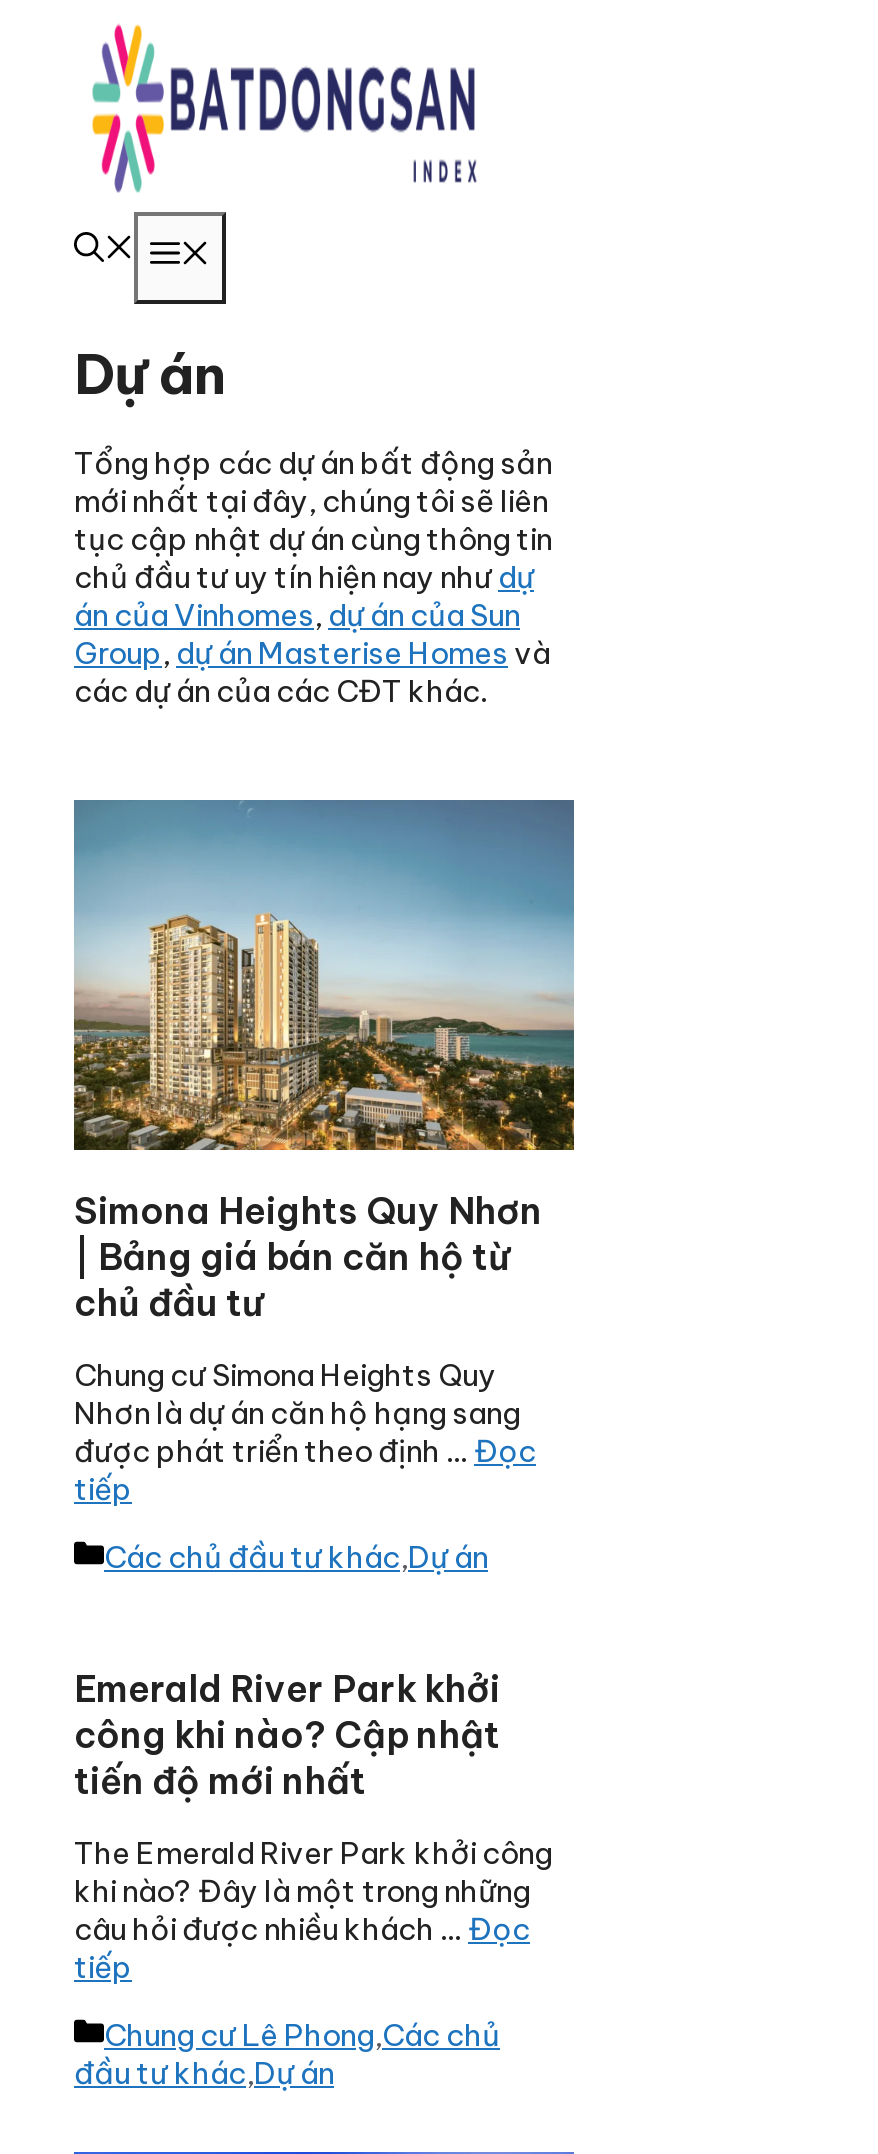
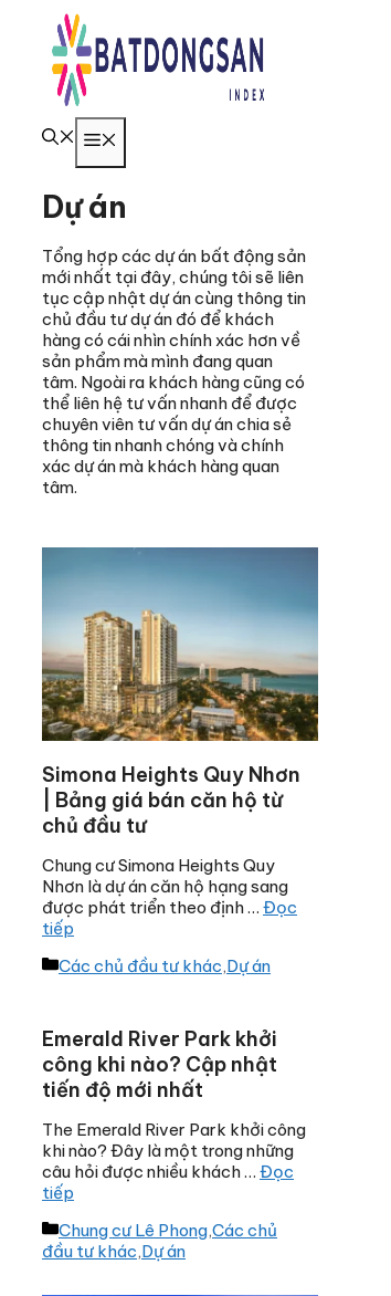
[74,558,550,710] chủ đầu tư uy tín hiện nay như dự | án của Vinhomes, dự án của Sun | Group, dự án Masterise Homes và | các dự án của các CĐT khác. -> [42,309,305,498] chủ đầu tư dự án đó để khách | hàng có cái nhìn chính xác hơn về | sản phẩm mà mình đang quan | tâm. Ngoài ra khách hàng cũng có | thể liên hệ tư vấn nhanh để được | chuyên viên tư vấn dự án chia sẻ | thông tin nhanh chóng và chính | xác dự án mà khách hàng quan | tâm.

